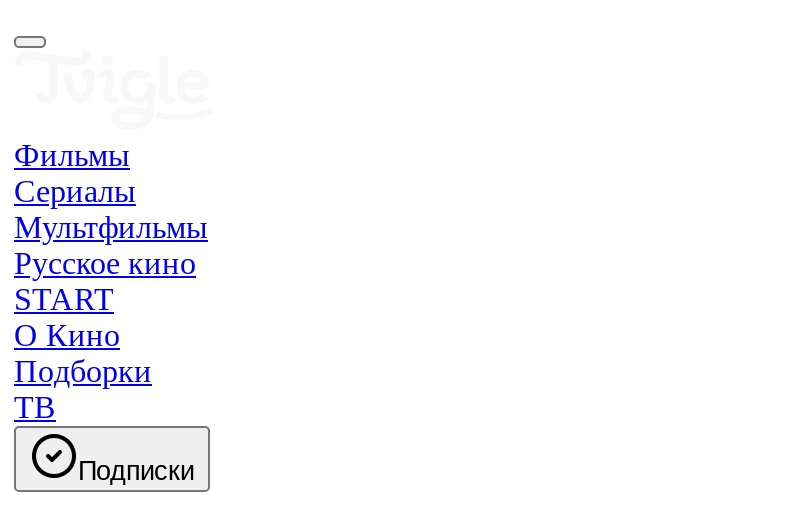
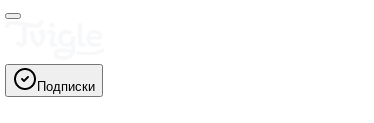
[14,138,208,424] Фильмы | Сериалы | Мультфильмы | Русское кино | START | О Кино | Подборки | ТВ -> none

